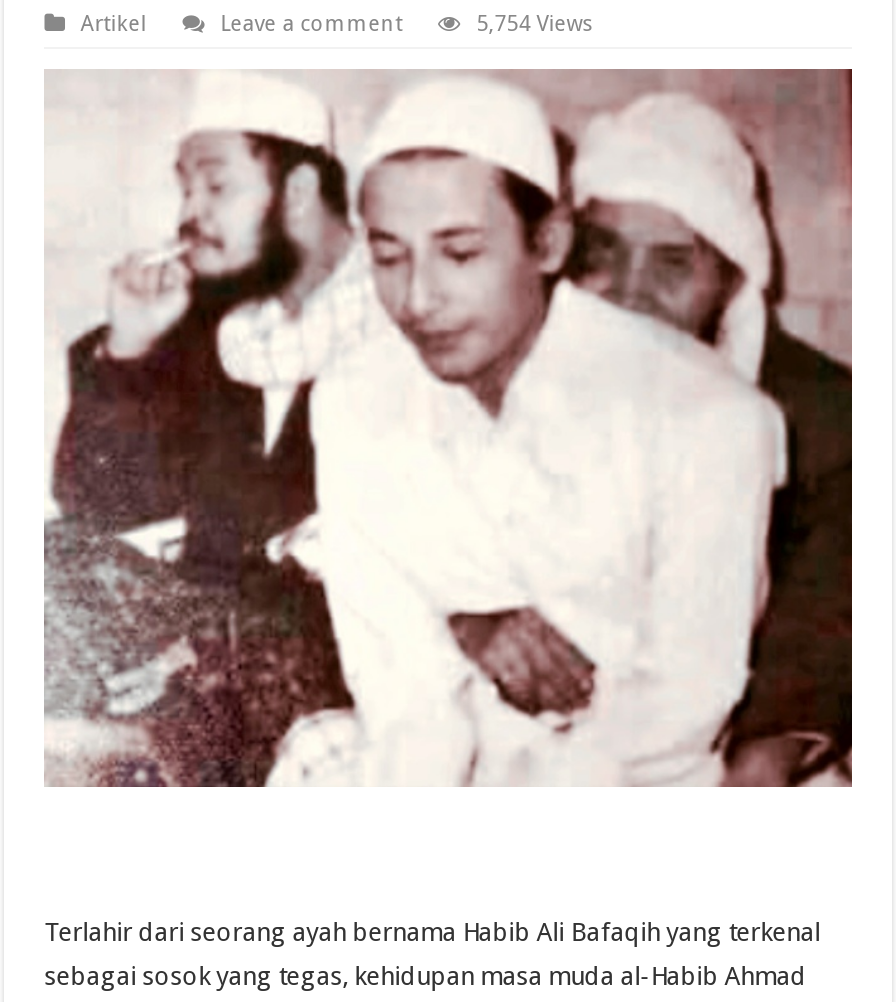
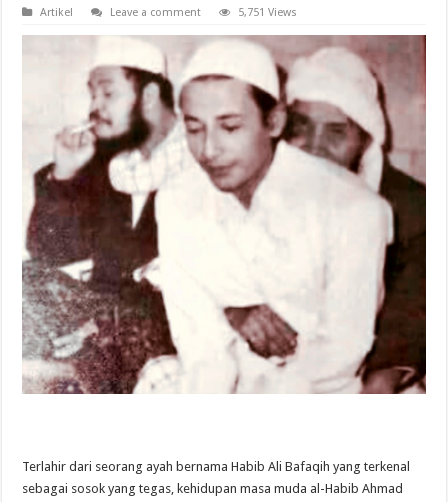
[476,10,594,36] 5,754 Views -> [238,6,297,19] 5,751 Views

